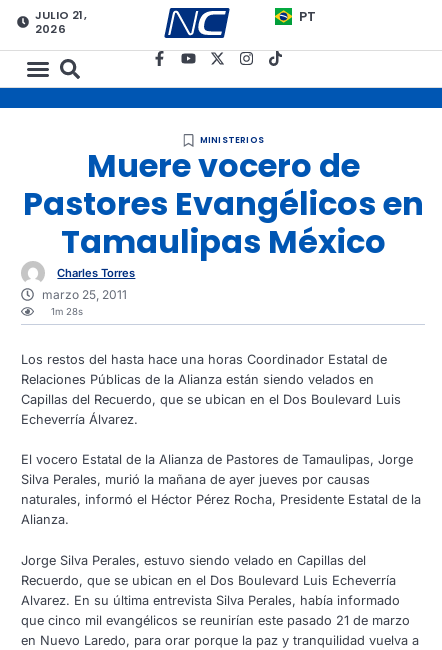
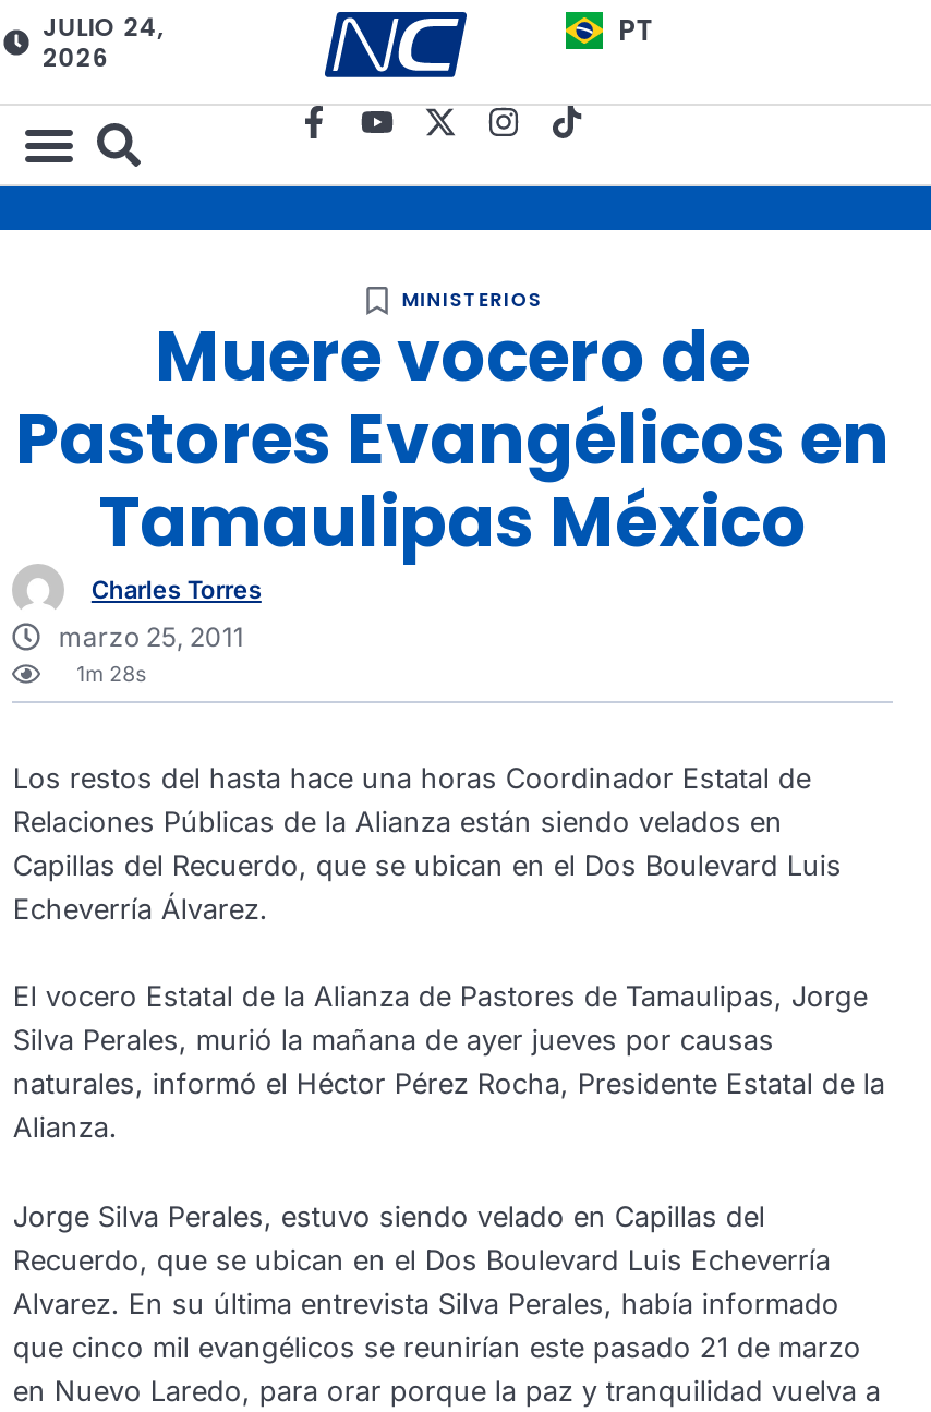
[35,7,87,23] JULIO 21, -> [43,10,164,45] JULIO 24,

